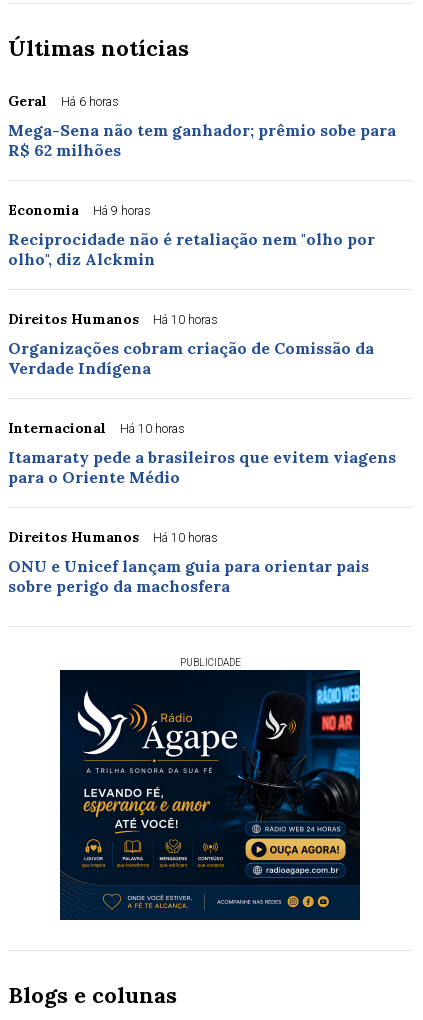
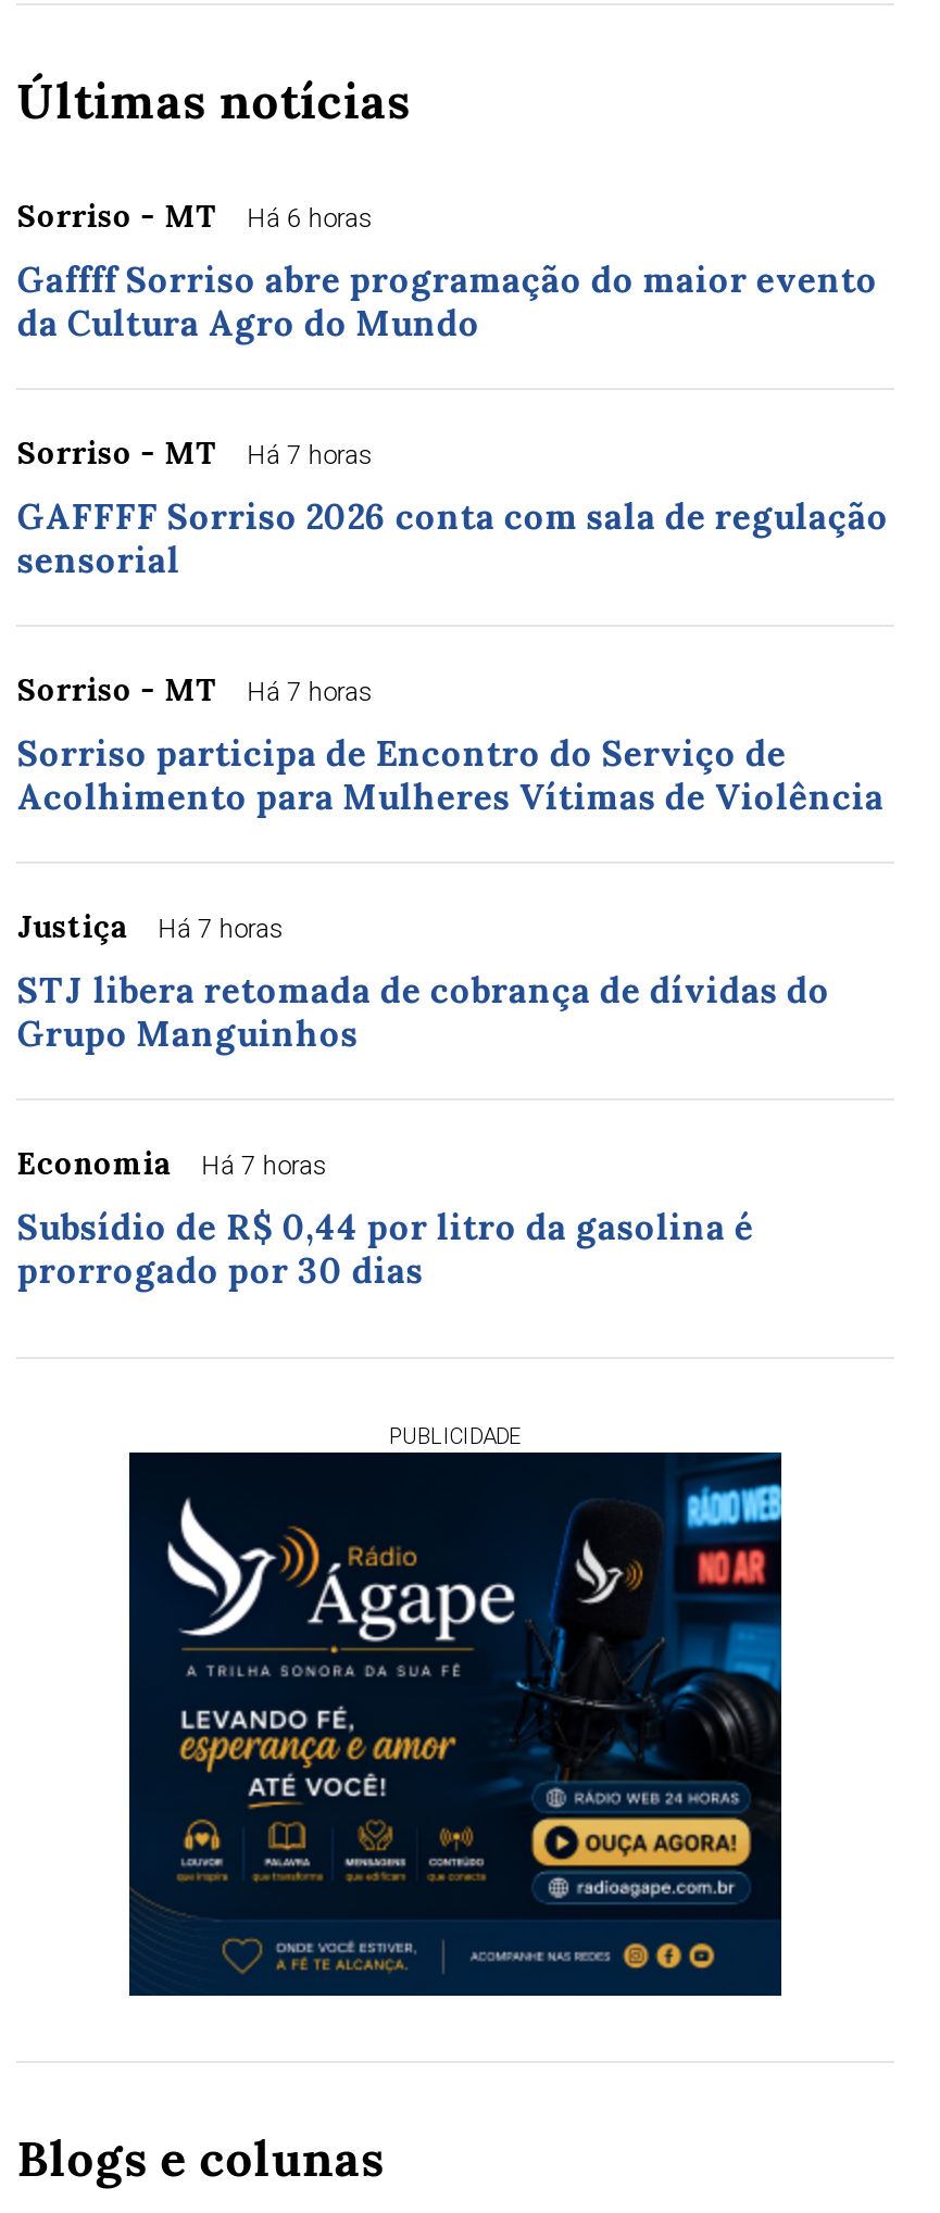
[8,92,47,110] Geral -> [17,196,217,235] Sorriso - MT
[8,120,396,160] Mega-Sena não tem ganhador; prêmio sobe para | R$ 62 milhões -> [17,257,889,1054] Gaffff Sorriso abre programação do maior evento | da Cultura Agro do Mundo | Sorriso - MT | Há 7 horas | GAFFFF Sorriso 2026 conta com sala de regulação | sensorial | Sorriso - MT | Há 7 horas | Sorriso participa de Encontro do Serviço de | Acolhimento para Mulheres Vítimas de Violência | Justiça | Há 7 horas | STJ libera retomada de cobrança de dívidas do | Grupo Manguinhos
[8,204,396,596] Há 9 horas | Reciprocidade não é retaliação nem "olho por | olho", diz Alckmin | Direitos Humanos | Há 10 horas | Organizações cobram criação de Comissão da | Verdade Indígena | Internacional | Há 10 horas | Itamaraty pede a brasileiros que evitem viagens | para o Oriente Médio | Direitos Humanos | Há 10 horas | ONU e Unicef lançam guia para orientar pais | sobre perigo da machosfera -> [17,1150,754,1291] Há 7 horas | Subsídio de R$ 0,44 por litro da gasolina é | prorrogado por 30 dias
moved [8,201,79,219] -> [17,1143,171,1182]: Economia

